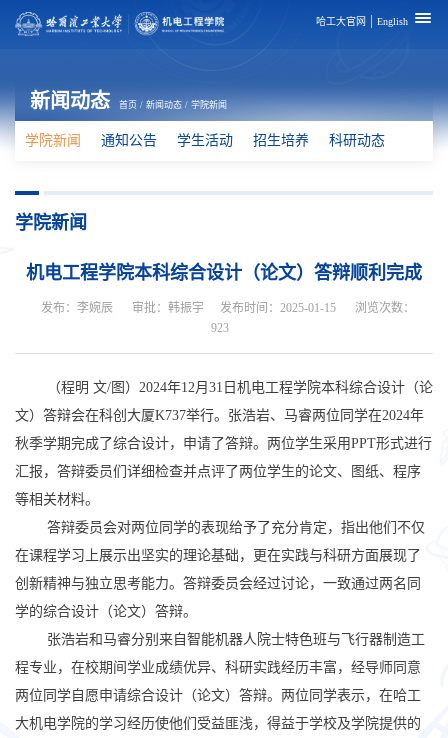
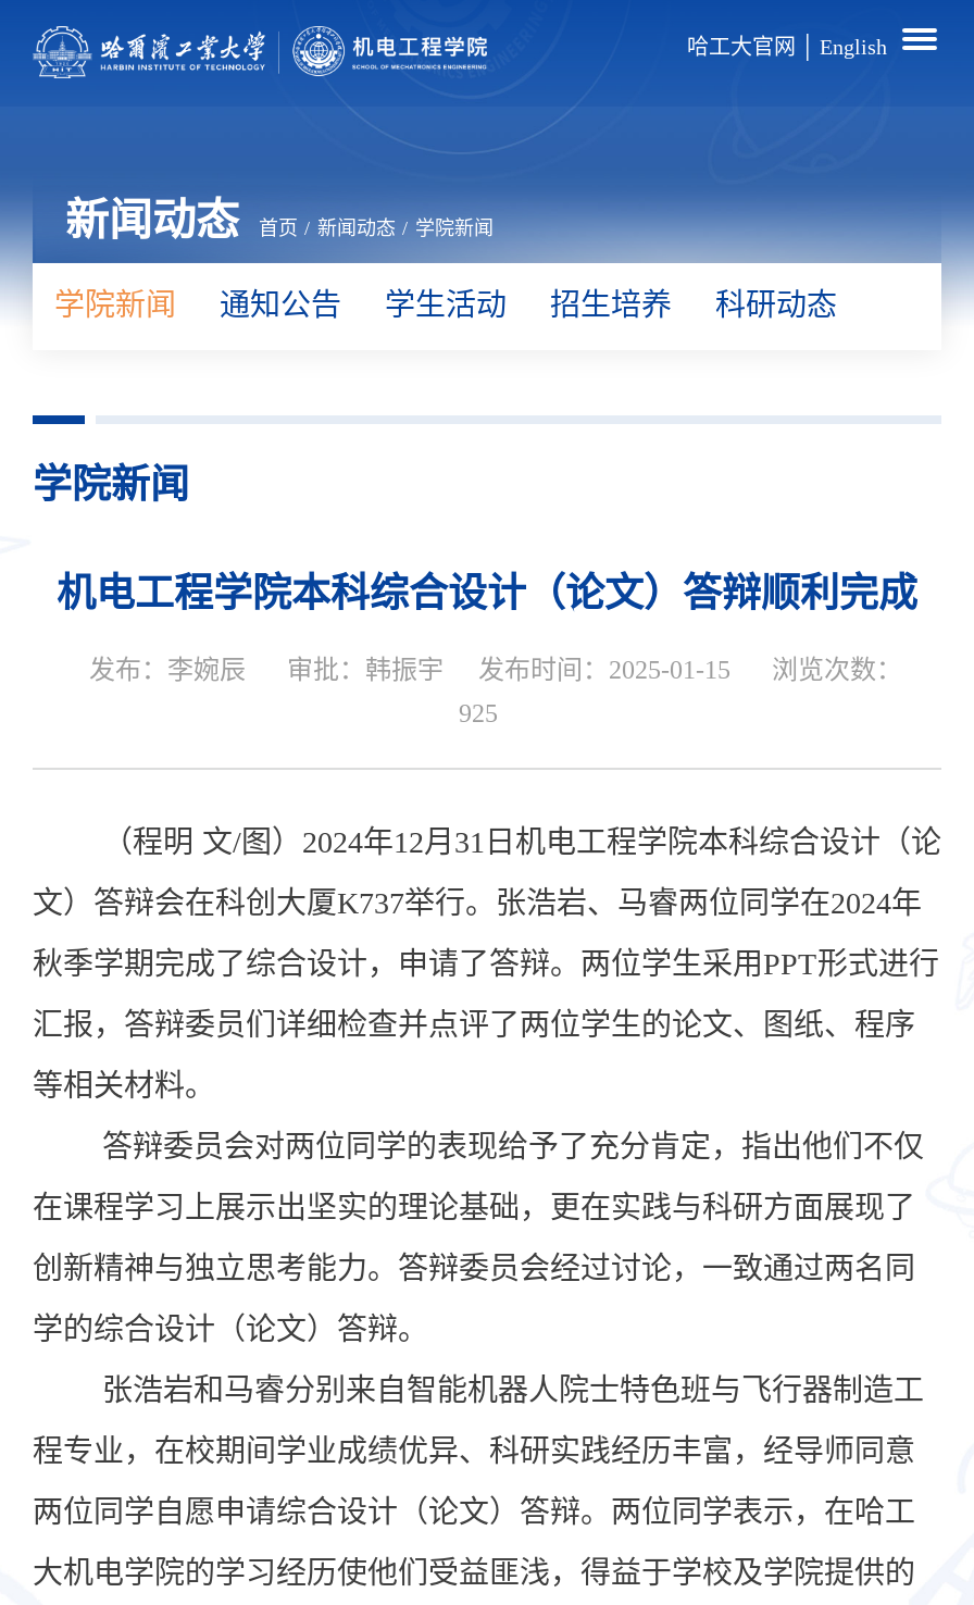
[211,321,229,335] 923 -> [459,698,498,729] 925

